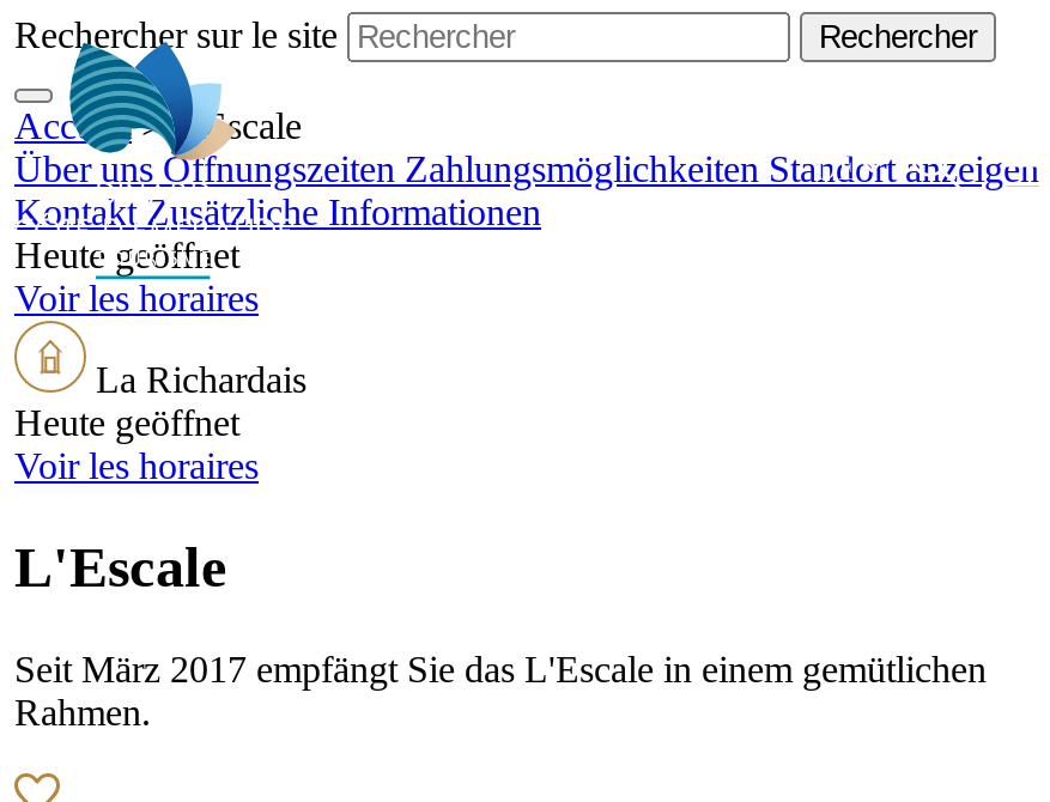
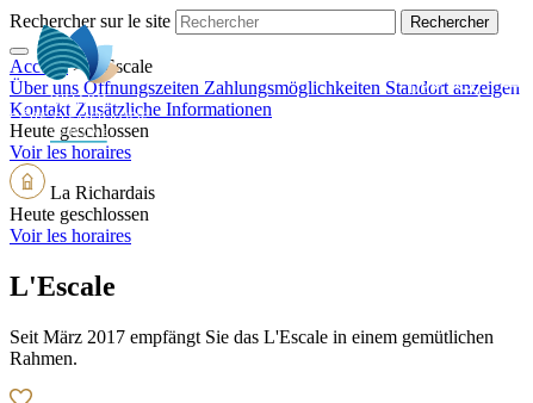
[14,235,239,275] Heute geöffnet -> [10,120,149,141] Heute geschlossen
[14,402,239,443] Heute geöffnet -> [10,204,149,224] Heute geschlossen

